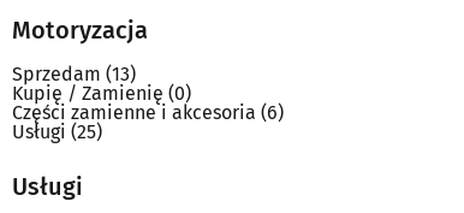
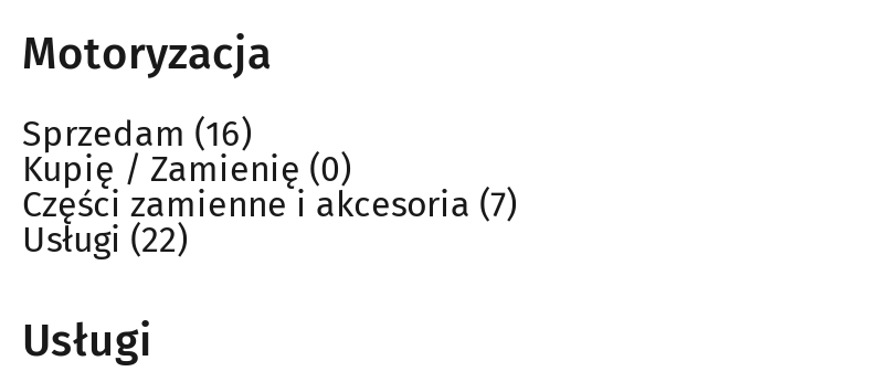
[12,63,136,86] Sprzedam (13) -> [22,112,252,153] Sprzedam (16)
[12,102,284,125] Części zamienne i akcesoria (6) -> [22,182,517,224] Części zamienne i akcesoria (7)
[12,121,102,144] Usługi (25) -> [22,217,188,259] Usługi (22)

